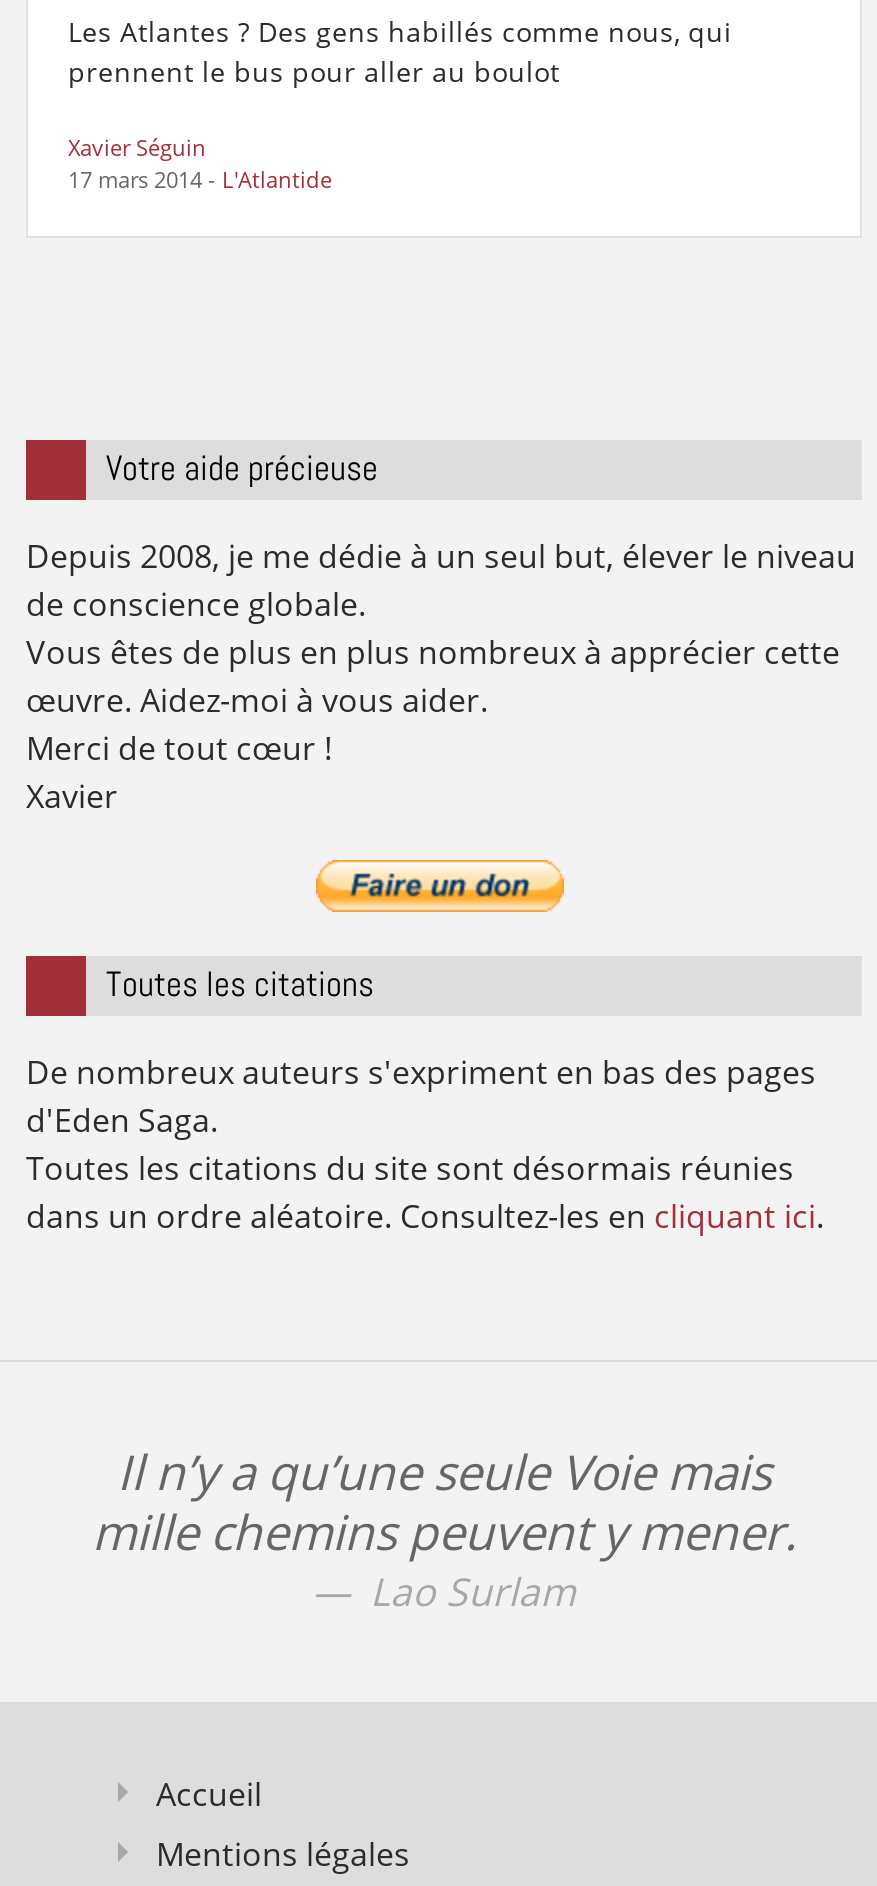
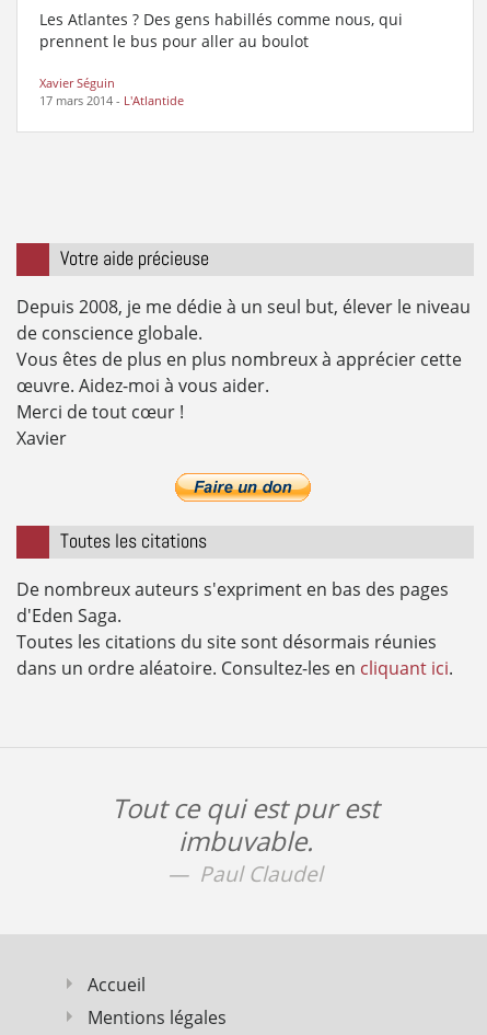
[92,1437,796,1617] Il n’y a qu’une seule Voie mais | mille chemins peuvent y mener. | Lao Surlam -> [112,789,379,888] Tout ce qui est pur est | imbuvable. | Paul Claudel

